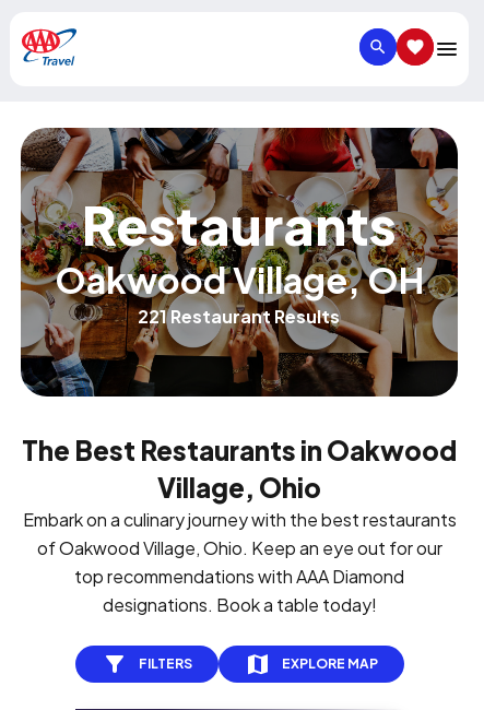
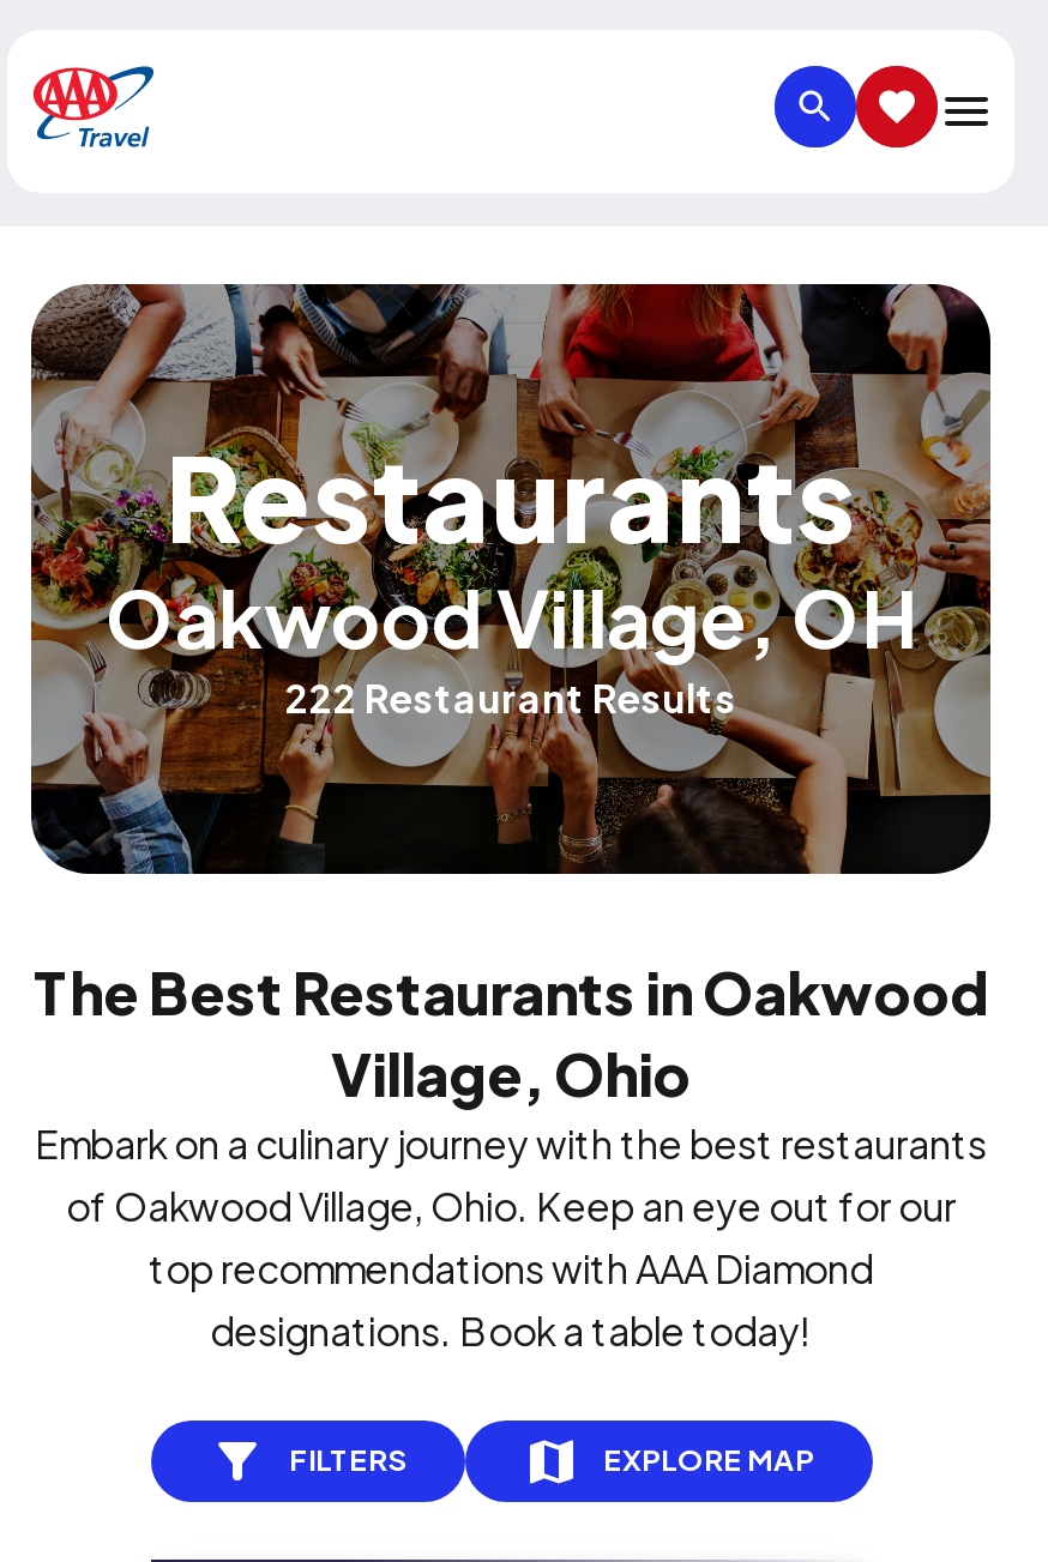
[138,305,340,328] 221 Restaurant Results -> [285,673,736,723] 222 Restaurant Results

